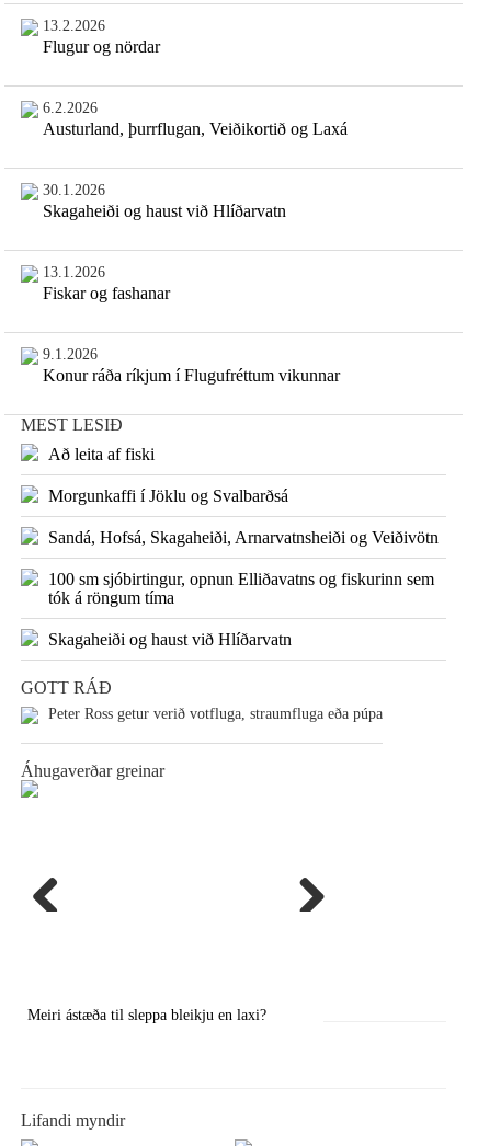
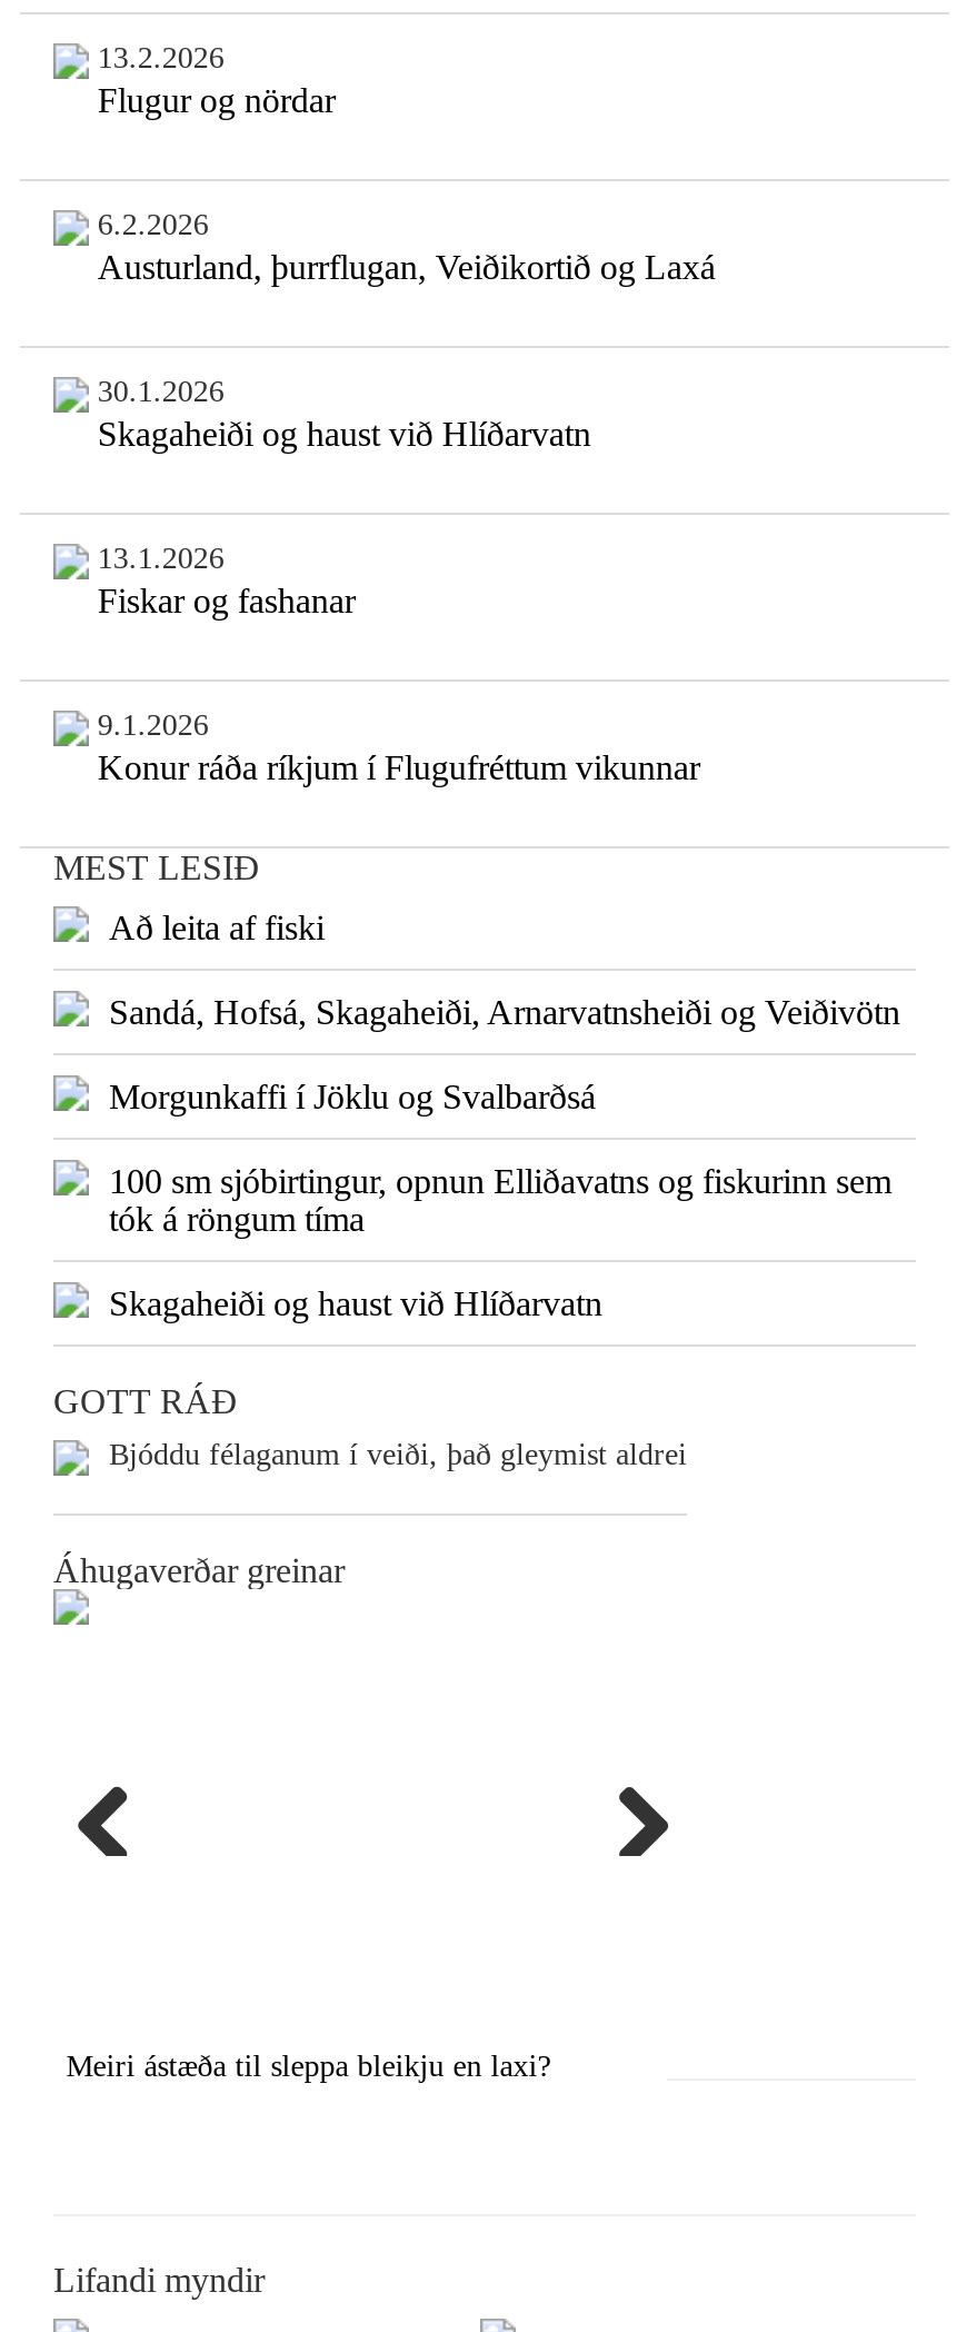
moved [48,487,288,506] -> [109,1078,596,1116]: Morgunkaffi í Jöklu og Svalbarðsá
moved [48,529,439,547] -> [109,994,900,1032]: Sandá, Hofsá, Skagaheiði, Arnarvatnsheiði og Veiðivötn
[48,706,383,722] Peter Ross getur verið votfluga, straumfluga eða púpa -> [109,1439,687,1472] Bjóddu félaganum í veiði, það gleymist aldrei

